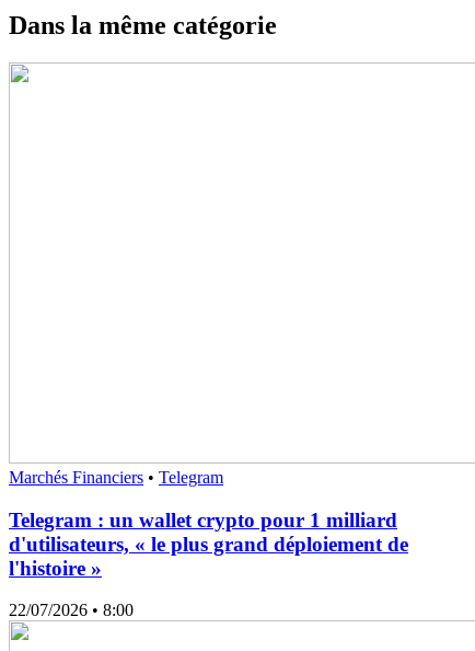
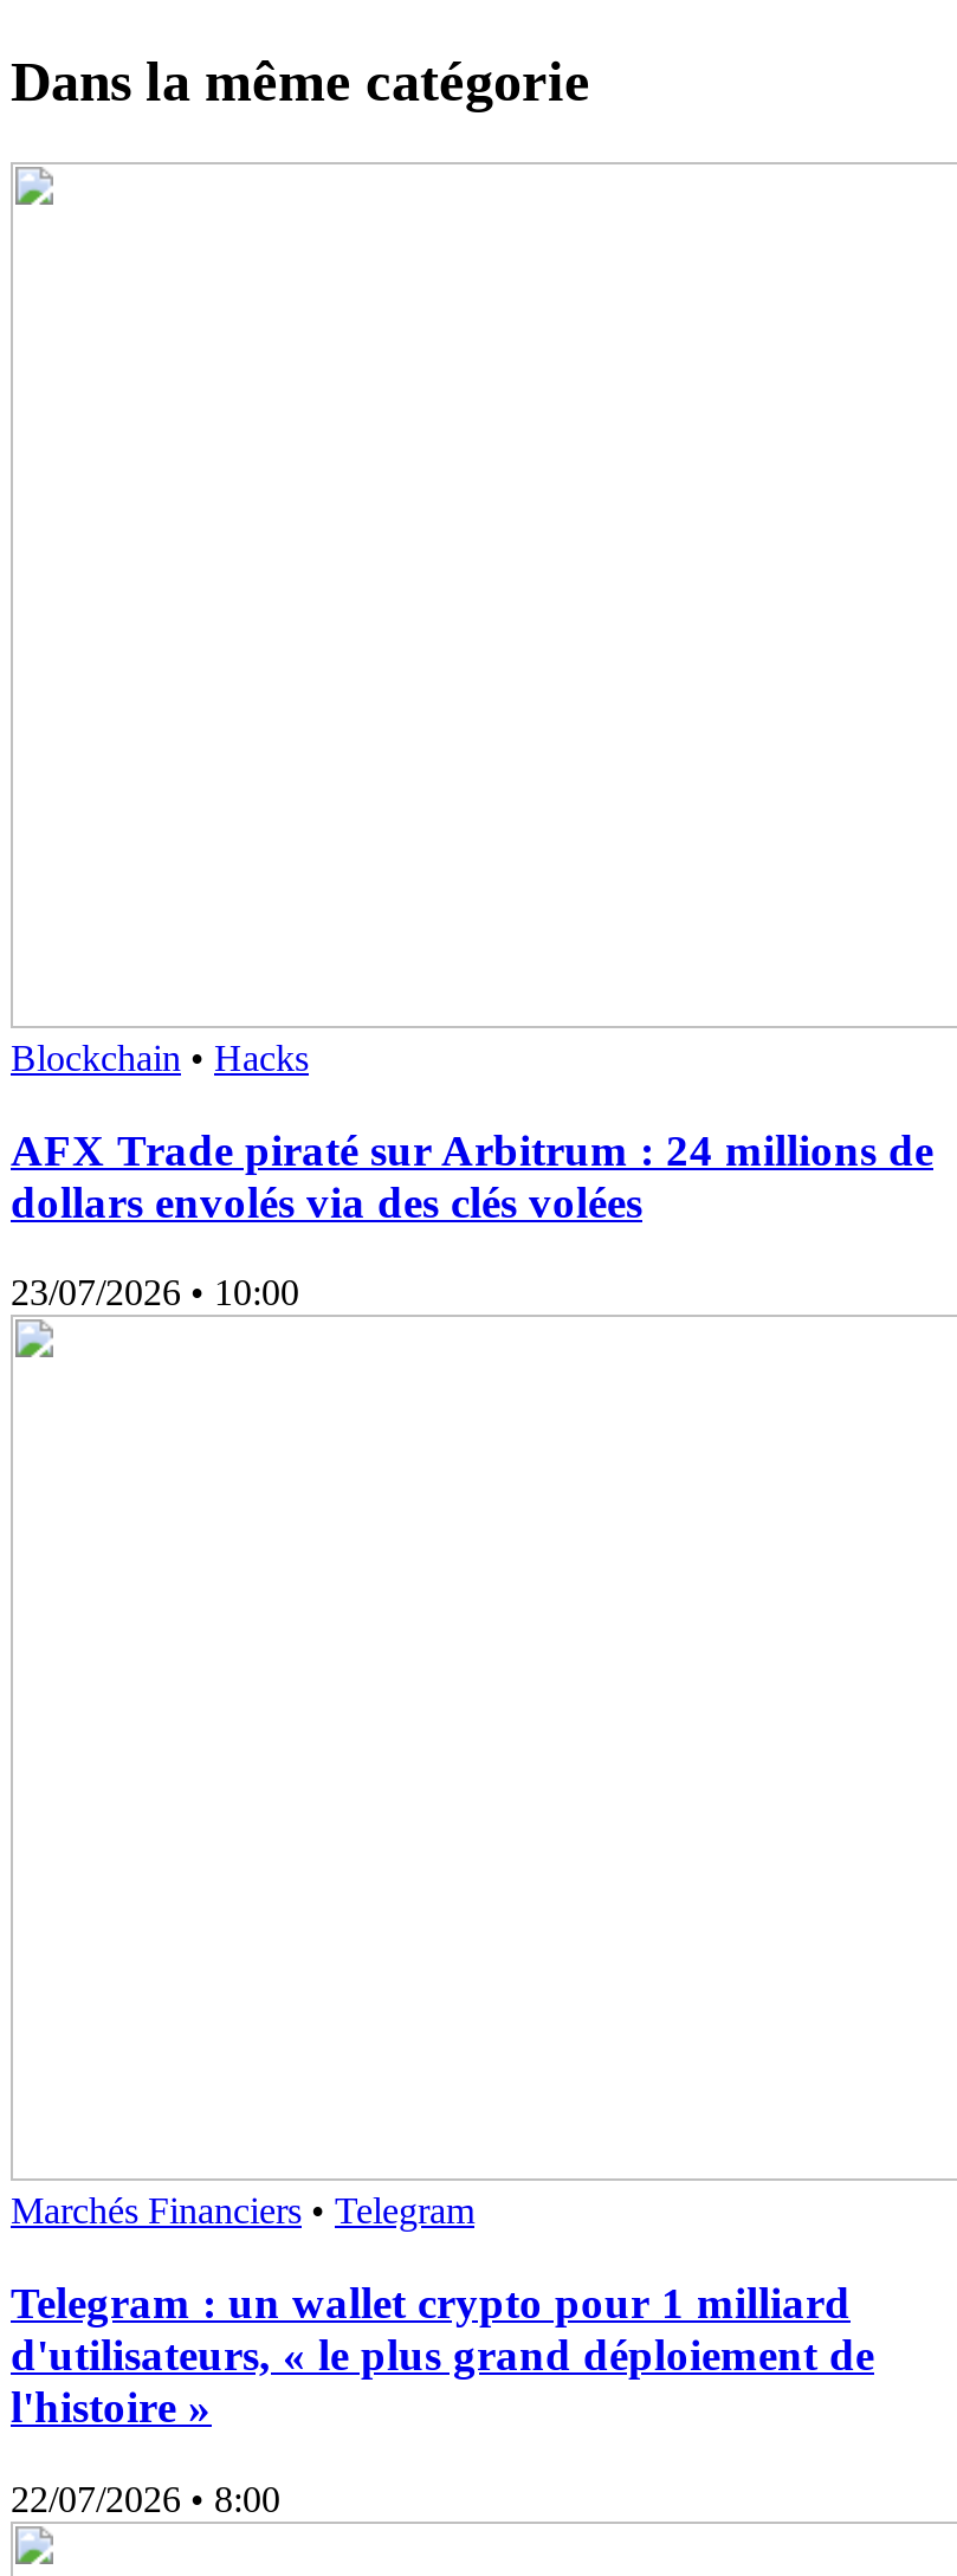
none -> [11,1038,933,1313] Blockchain • Hacks | AFX Trade piraté sur Arbitrum : 24 millions de | dollars envolés via des clés volées | 23/07/2026 • 10:00

